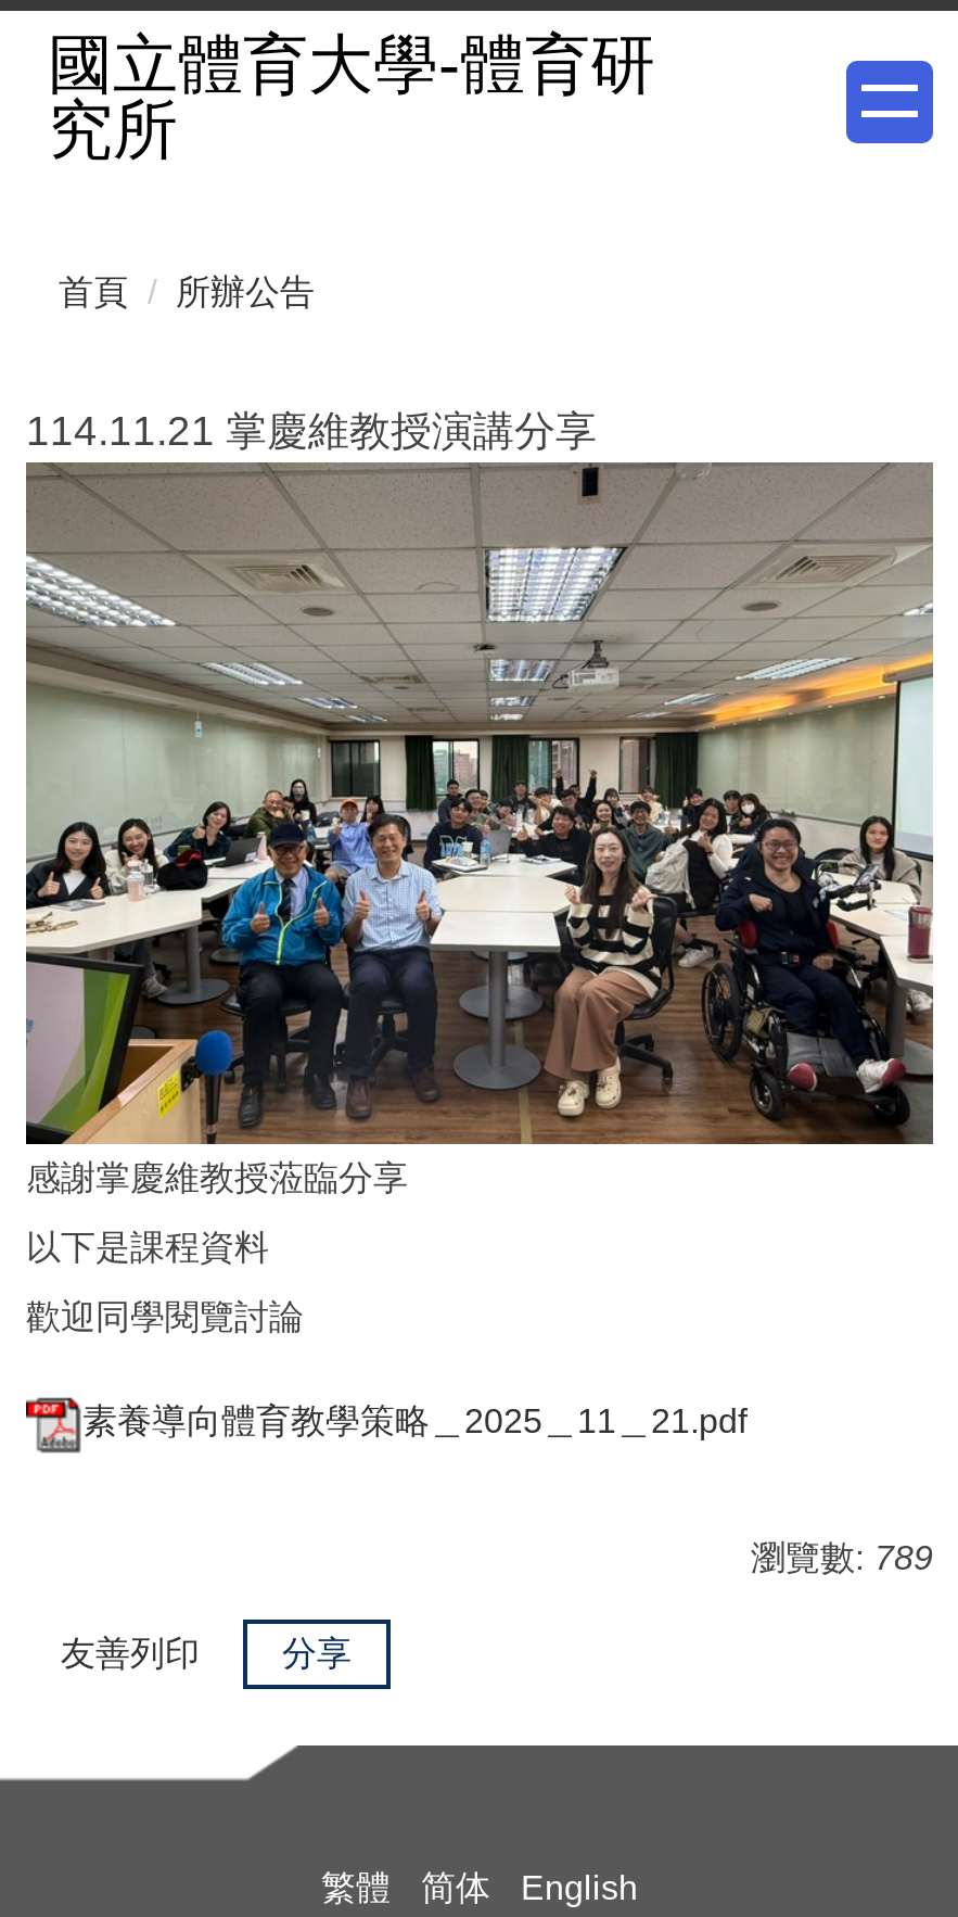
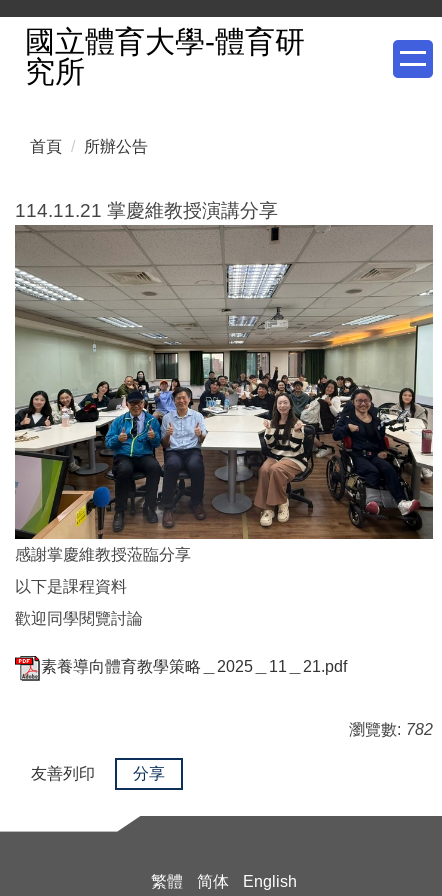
[751,1538,933,1575] 瀏覽數: 789 -> [349,720,433,737] 瀏覽數: 782

